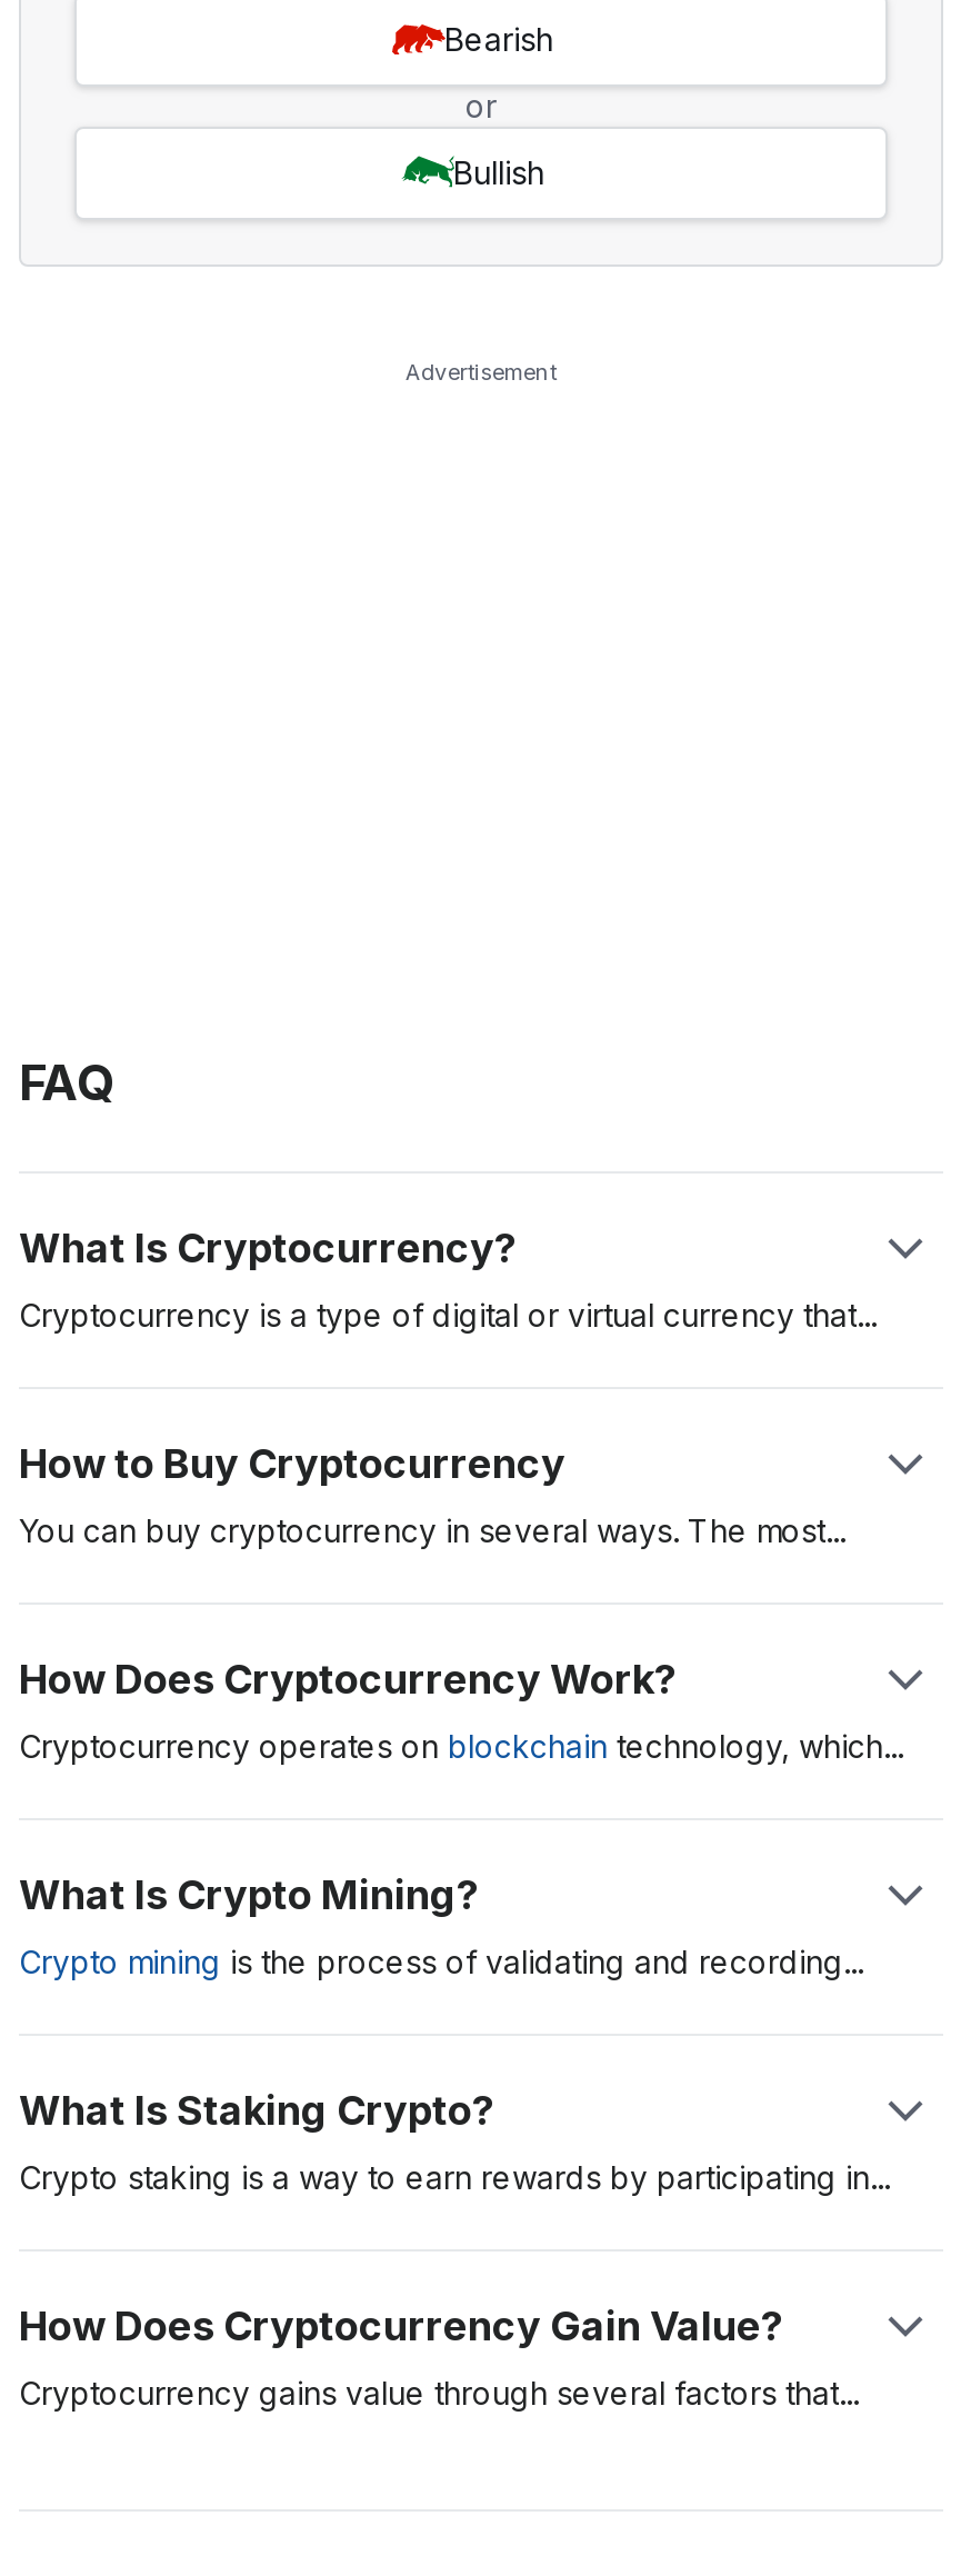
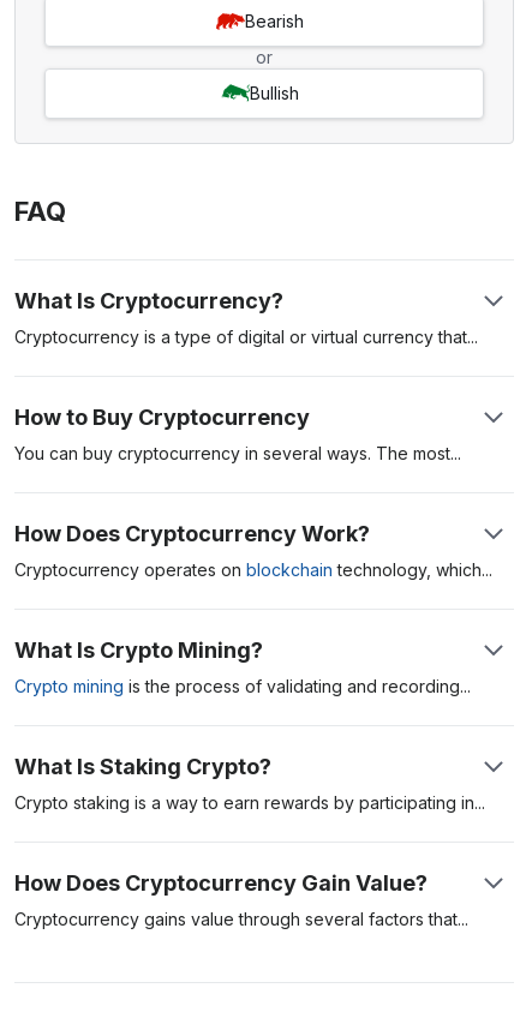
[406,357,557,384] Advertisement -> none

